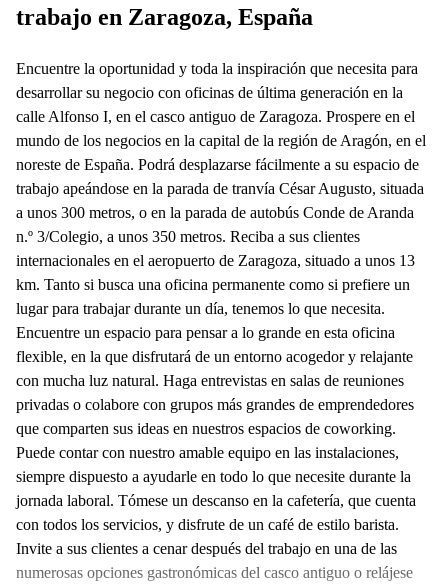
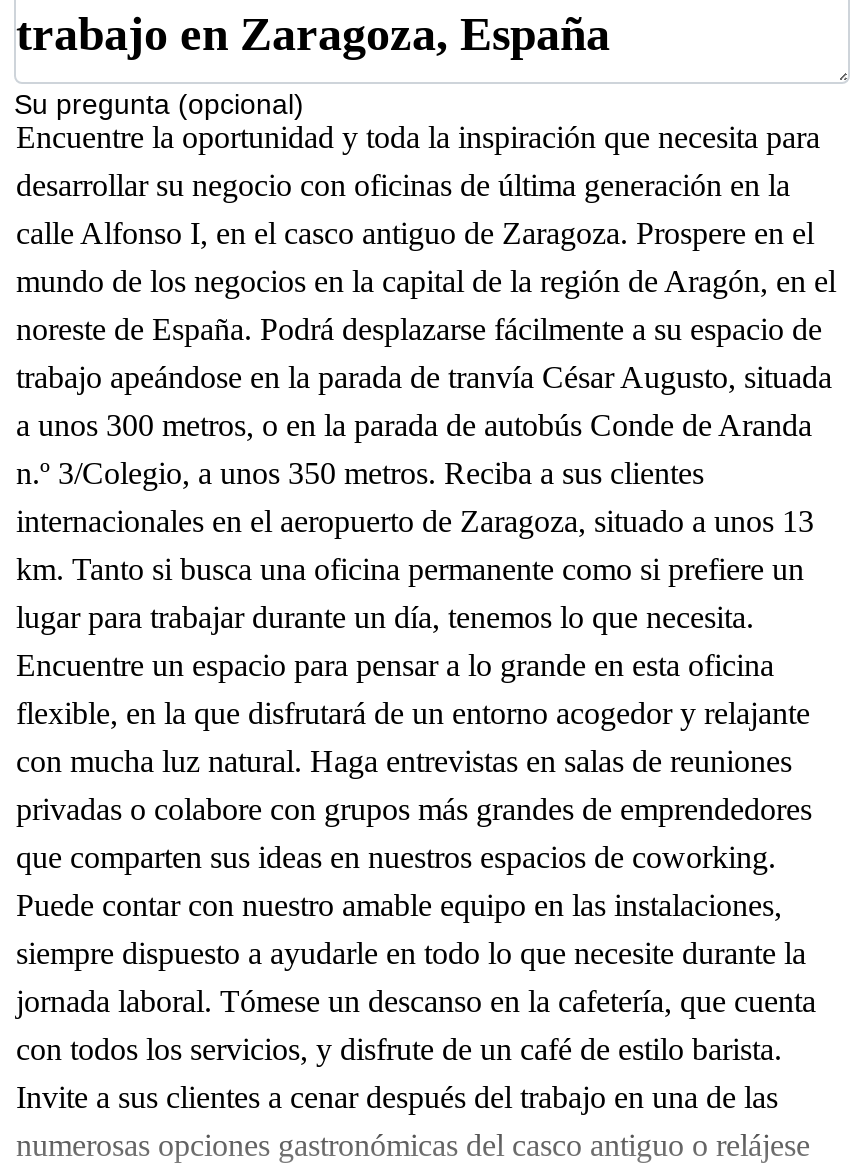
none -> [14,88,304,120] Su pregunta (opcional)

